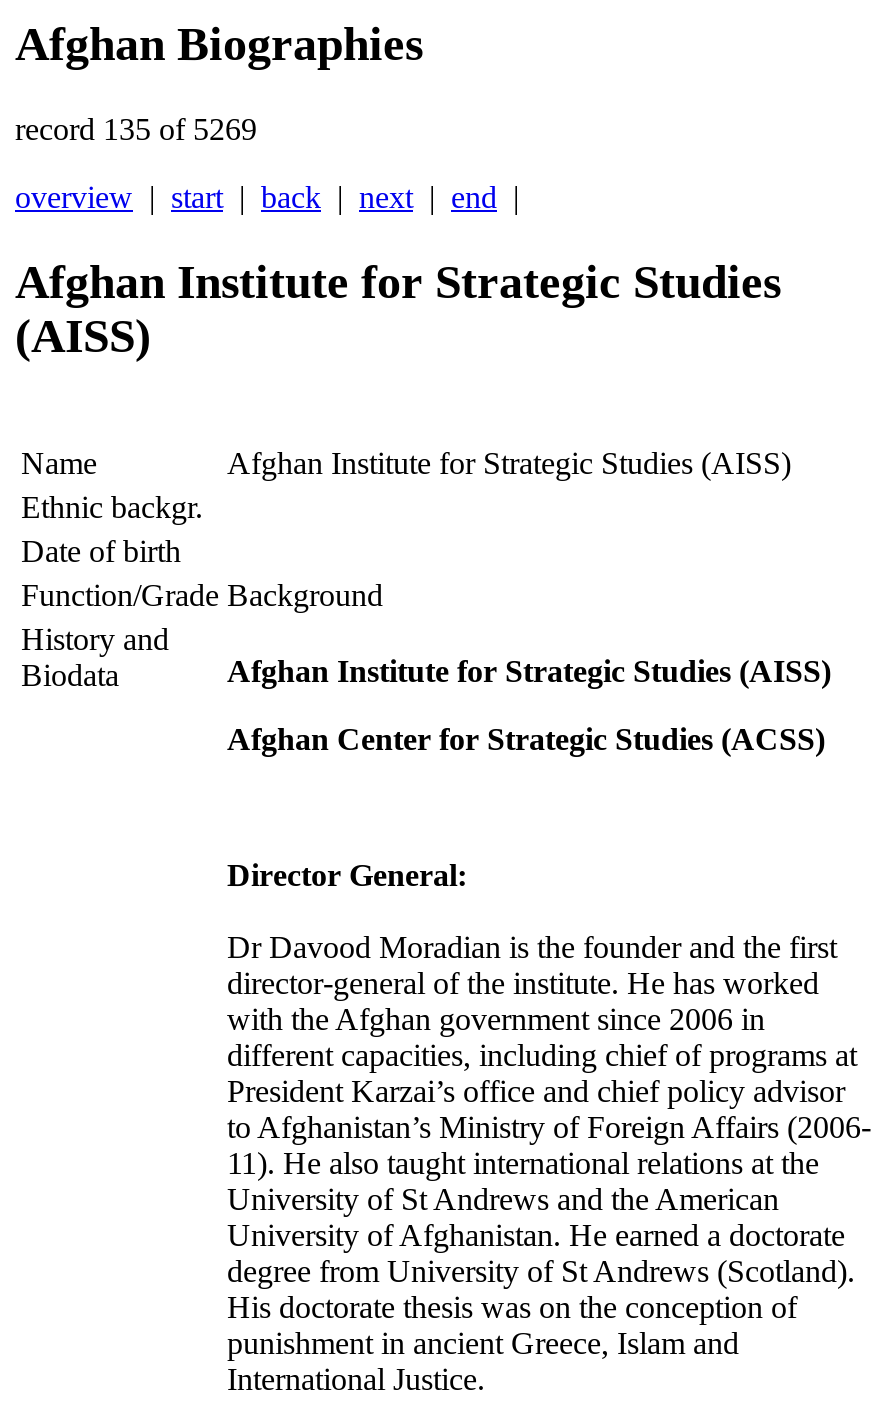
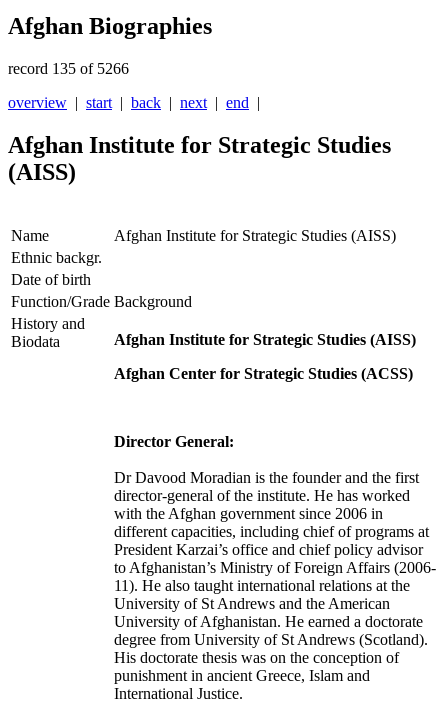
[15,112,257,146] record 135 of 5269 -> [8,60,129,77] record 135 of 5266

